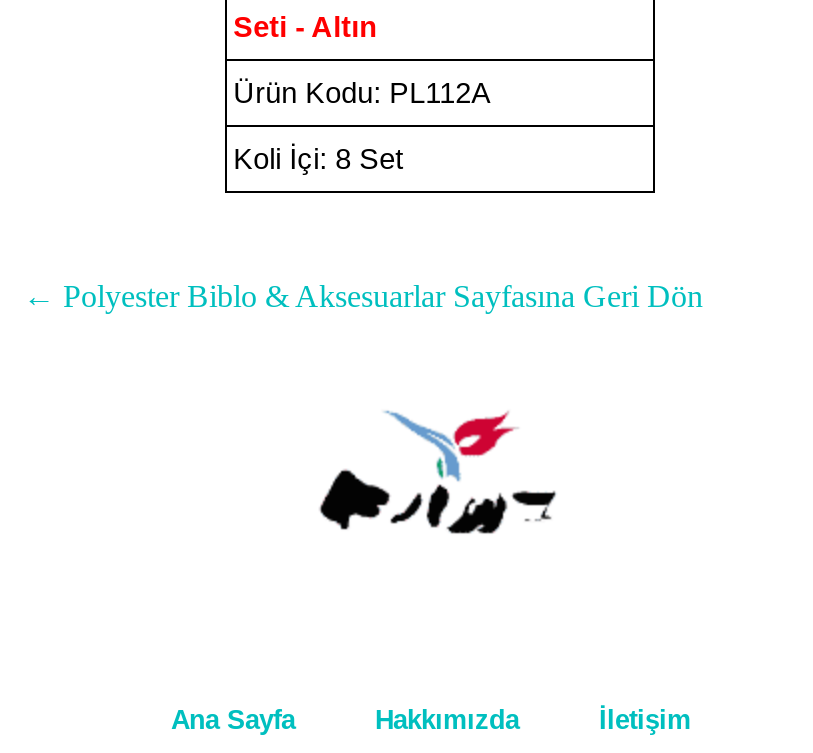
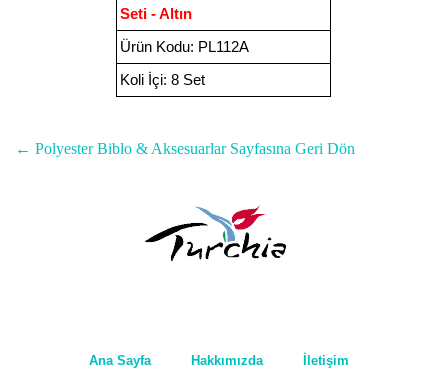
[285,417,565,535] [image] -> [144,207,287,268] [image]

